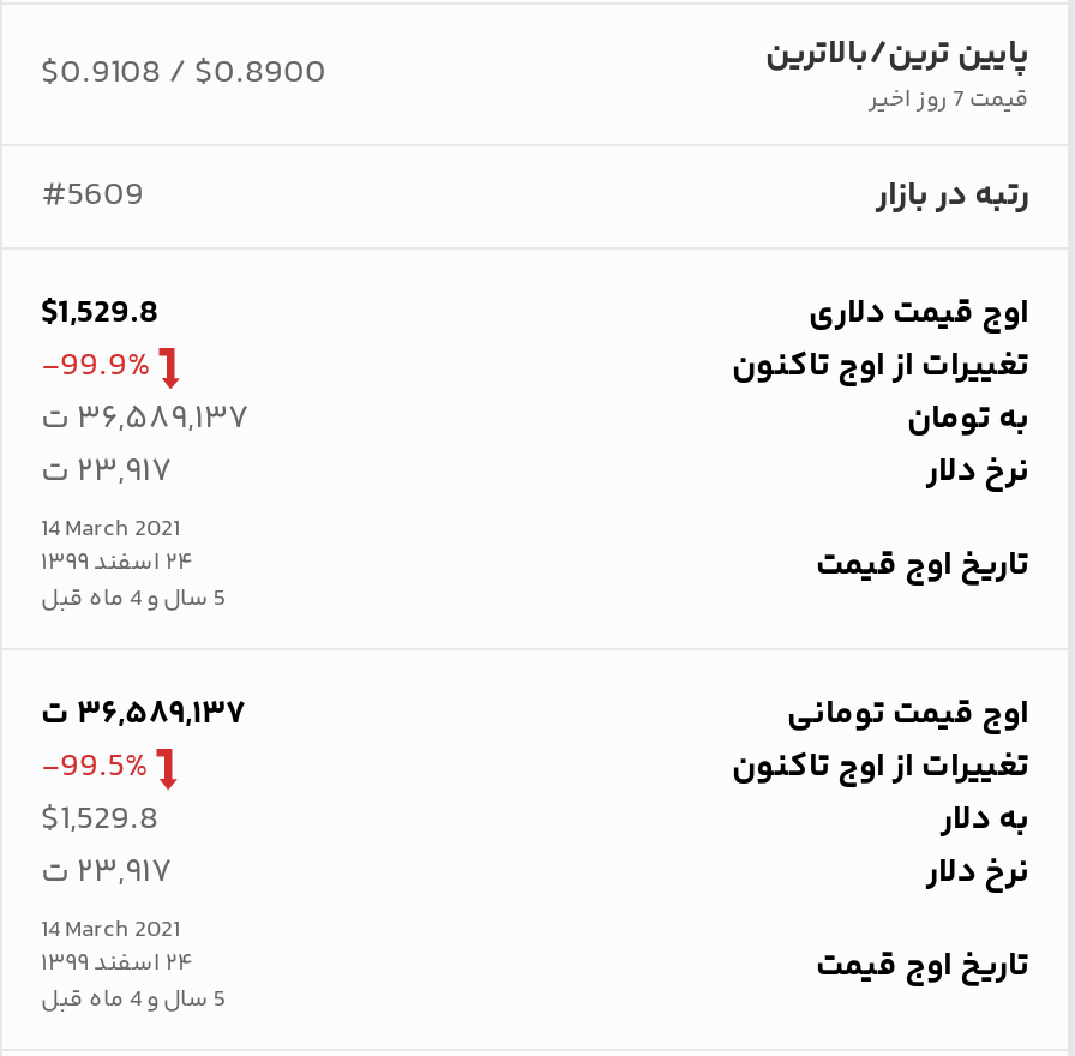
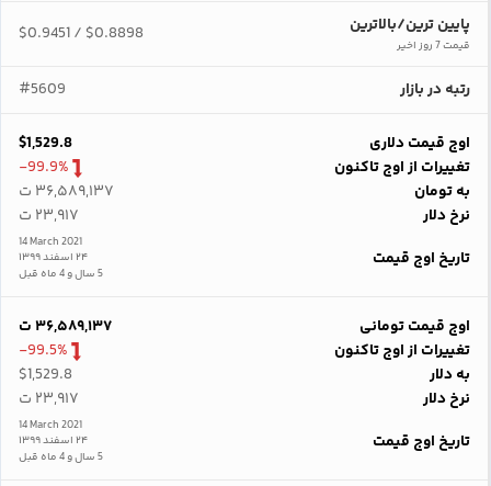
[41,48,326,102] $0.9108 / $0.8900 -> [19,22,144,46] $0.9451 / $0.8898

